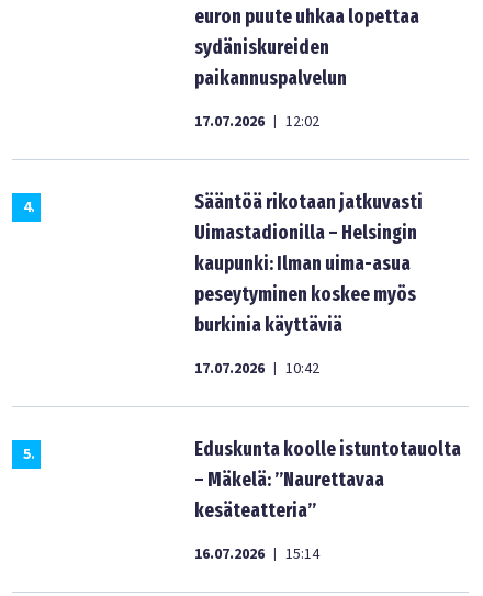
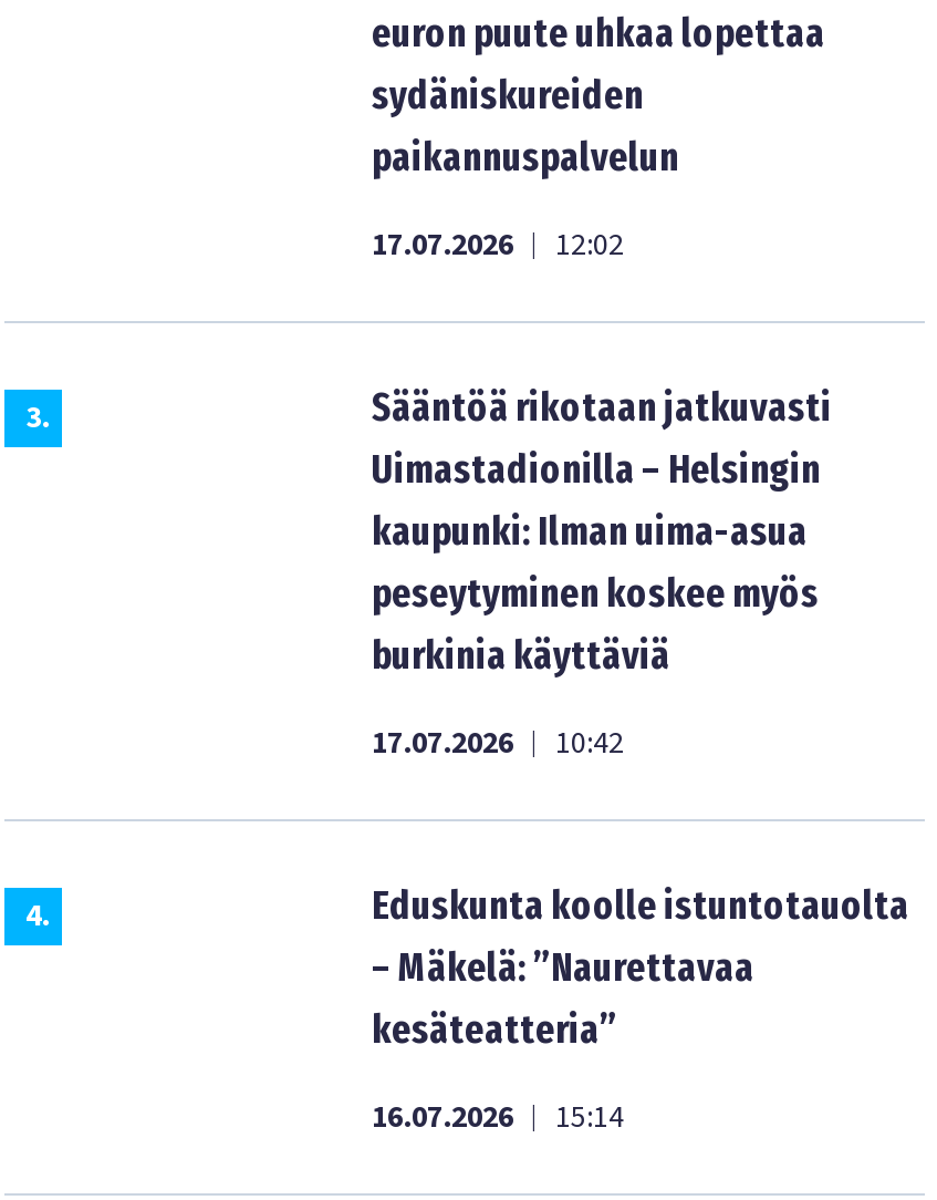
[23,196,35,218] 4. -> [25,396,50,441] 3.
[23,443,35,465] 5. -> [25,894,50,939] 4.

